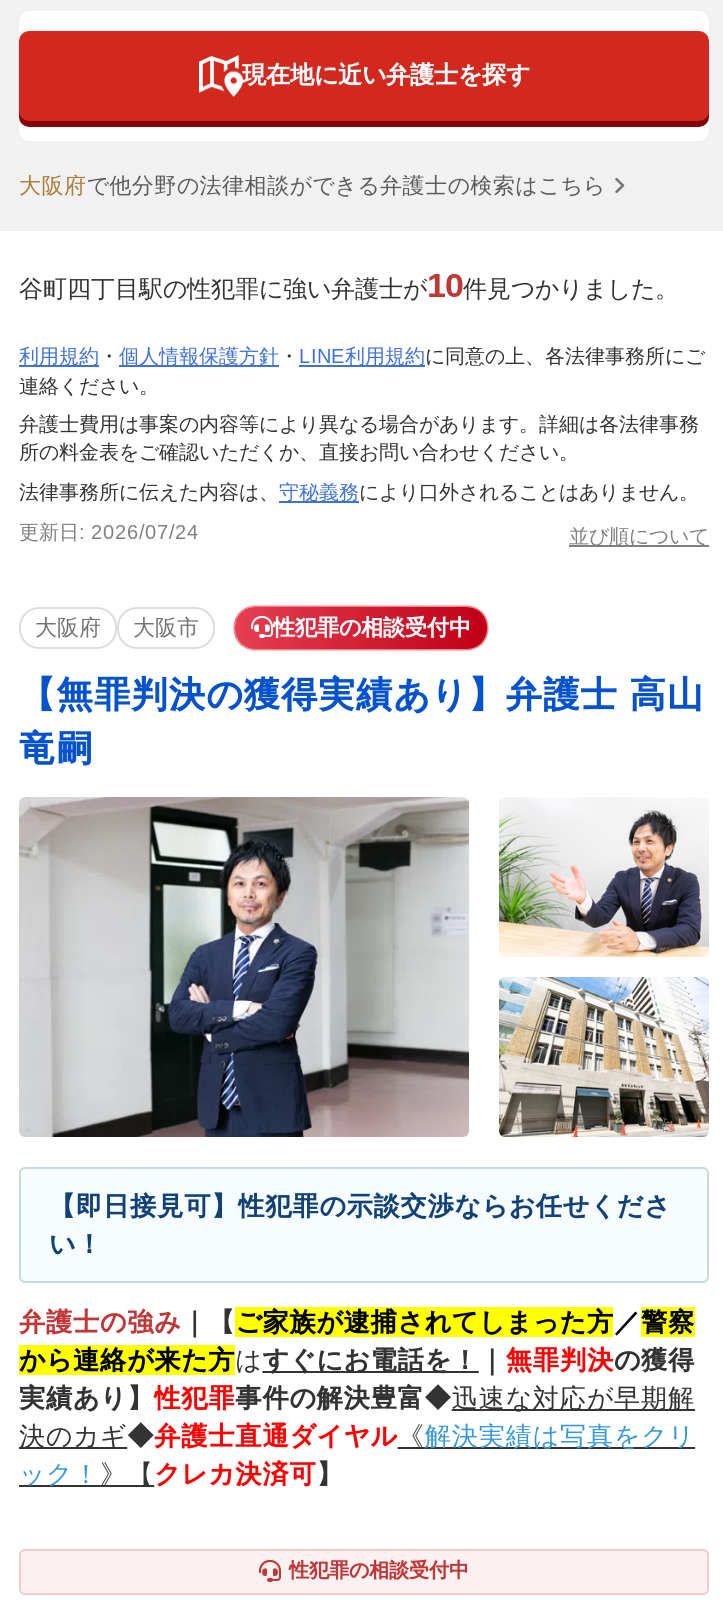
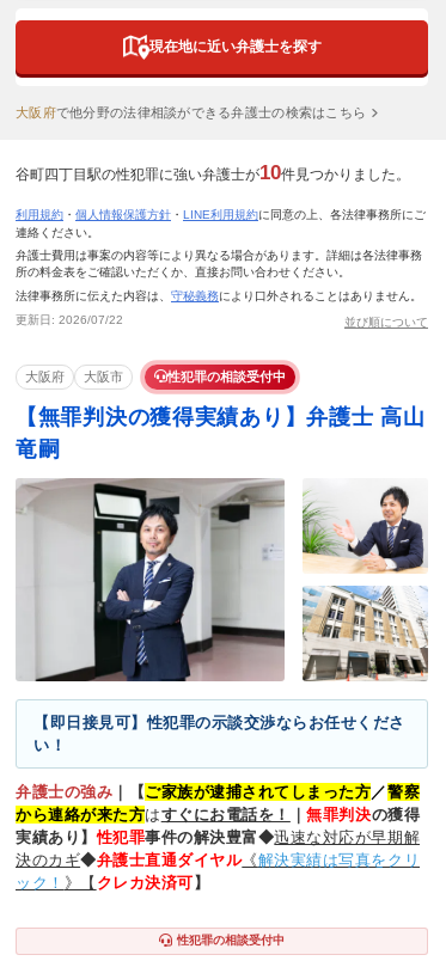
[19,521,199,543] 更新日: 2026/07/24 -> [16,313,123,326] 更新日: 2026/07/22

